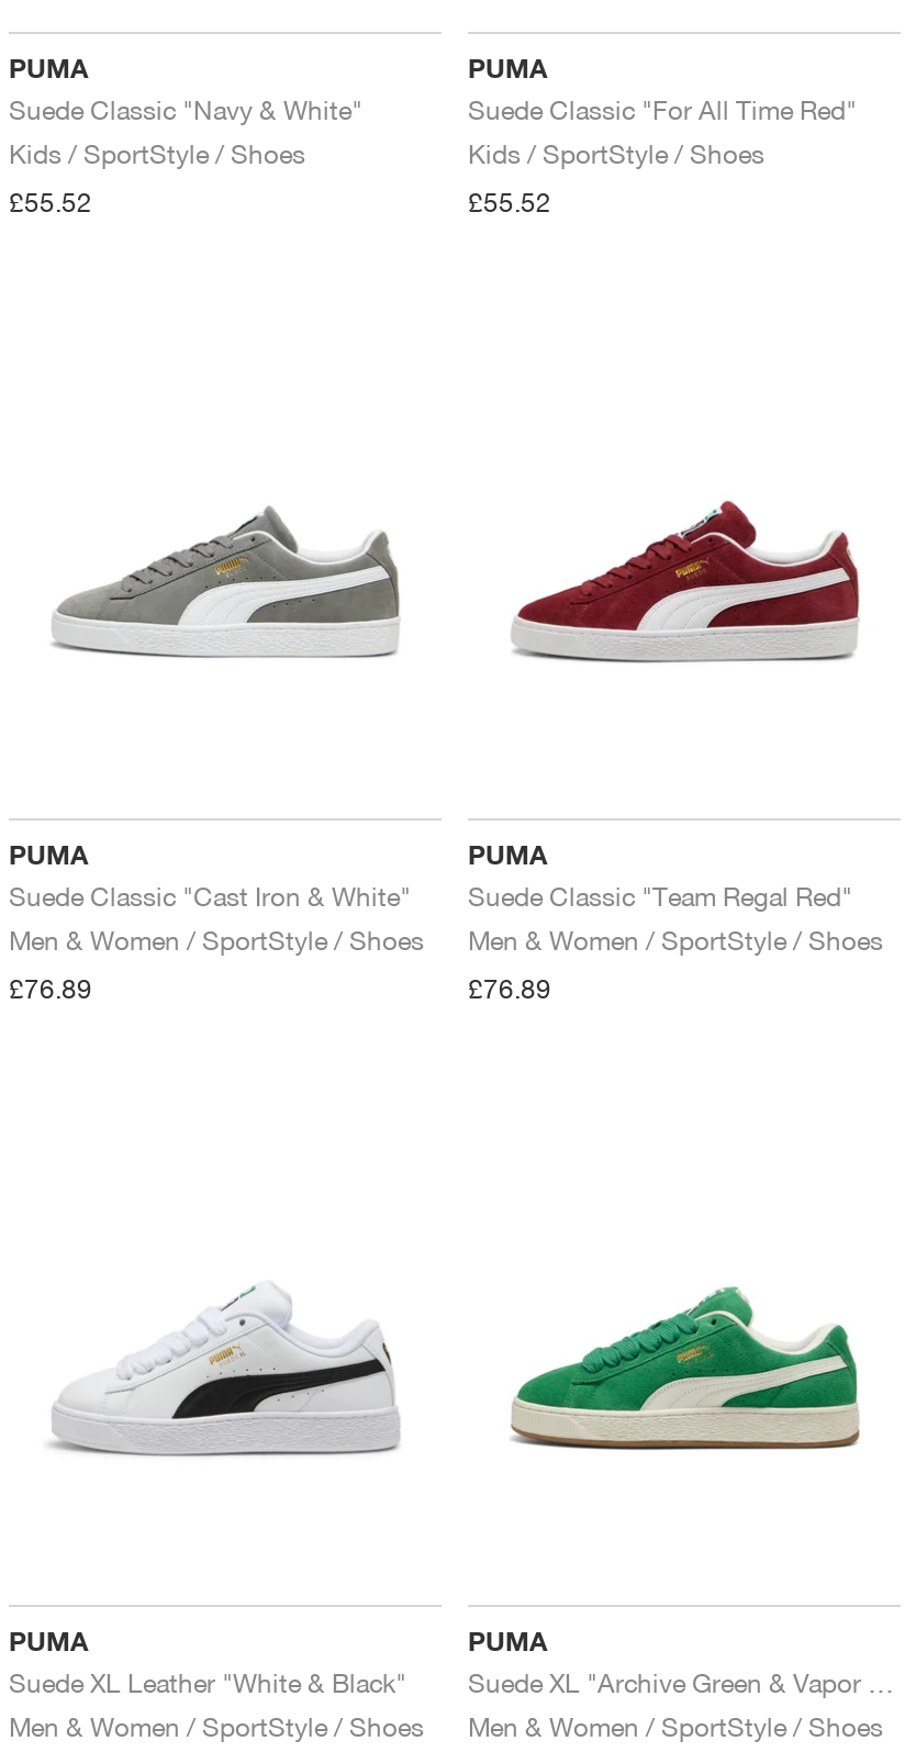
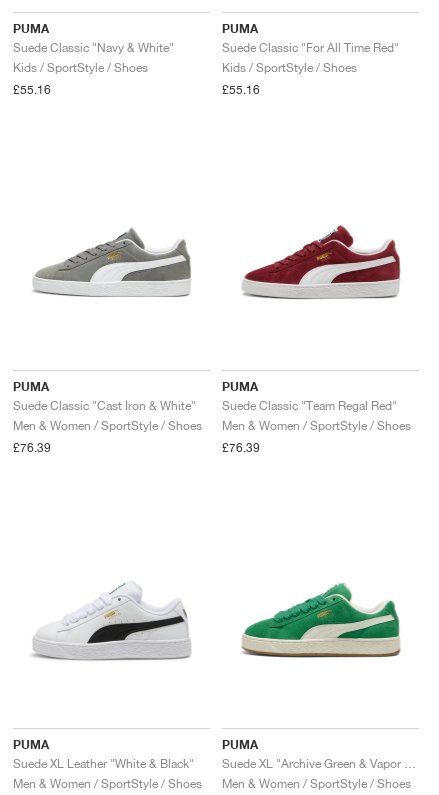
[9,185,92,217] £55.52 -> [13,81,51,96] £55.16
[468,185,551,217] £55.52 -> [222,81,260,96] £55.16
[9,971,92,1004] £76.89 -> [13,439,51,454] £76.39
[468,971,551,1004] £76.89 -> [222,439,260,454] £76.39

